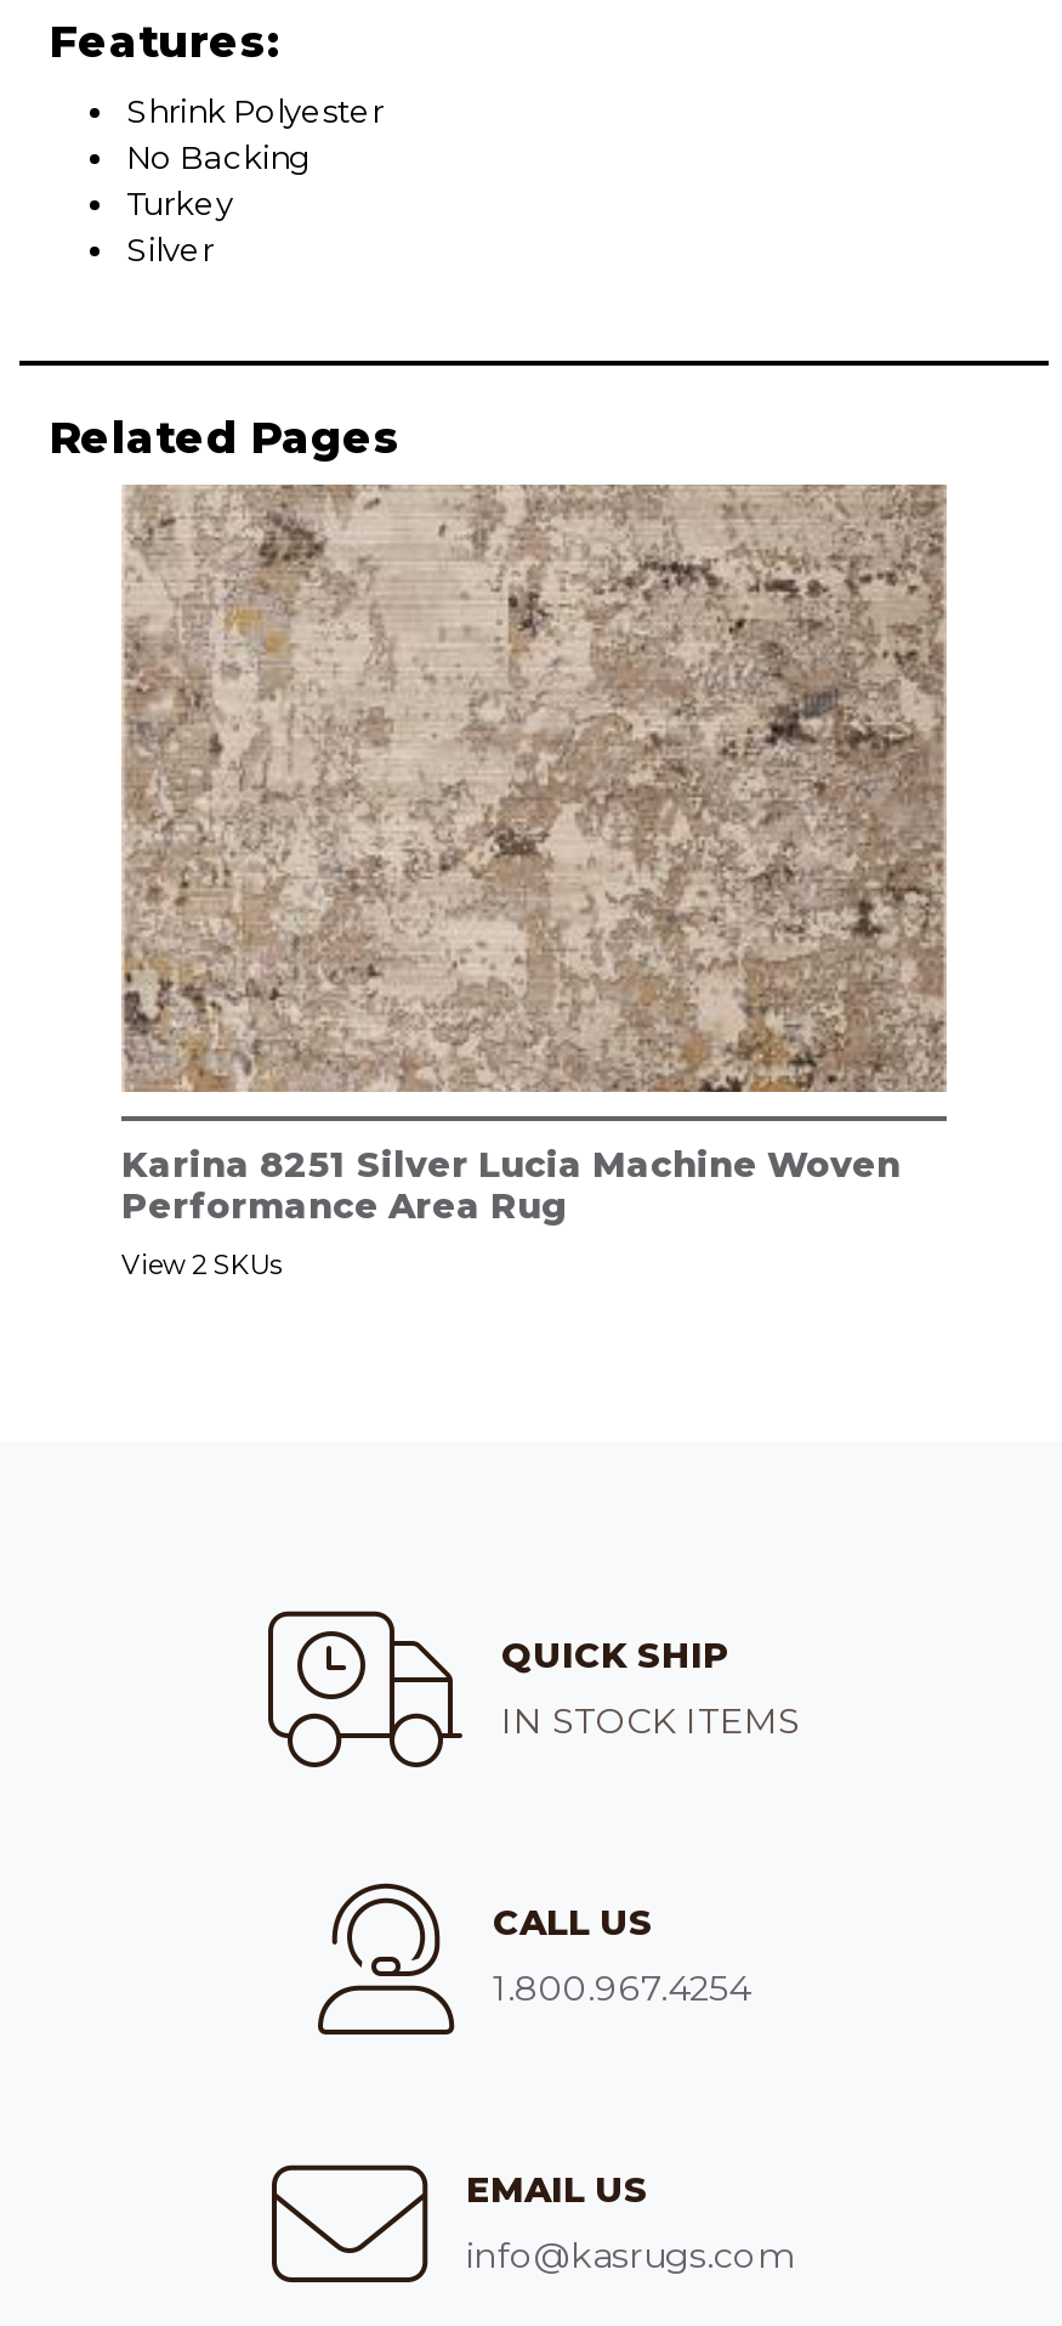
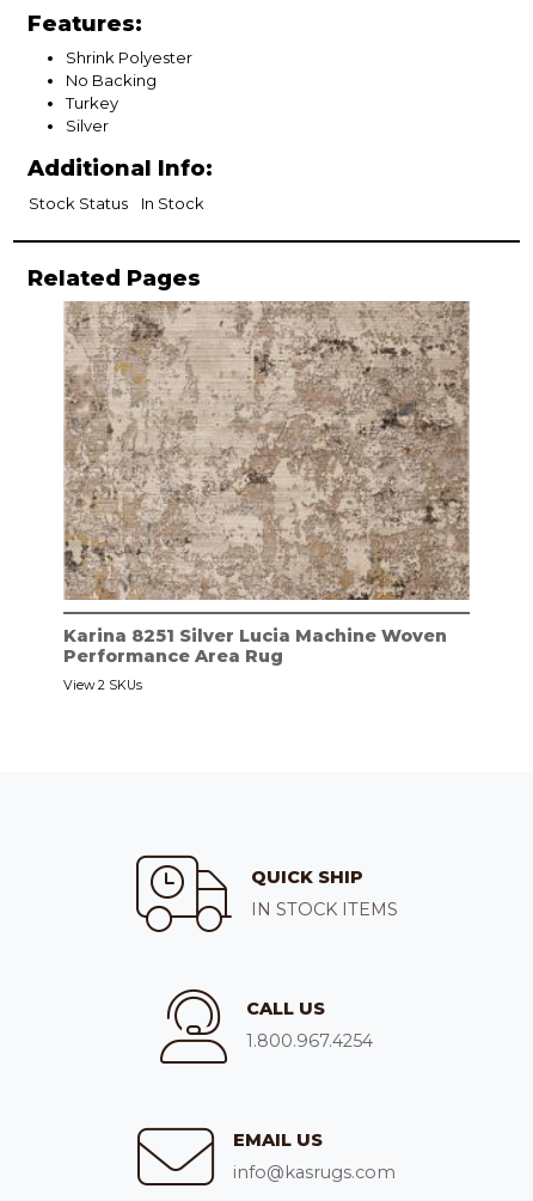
none -> [27,155,213,213] Additional Info: | Stock Status | In Stock

